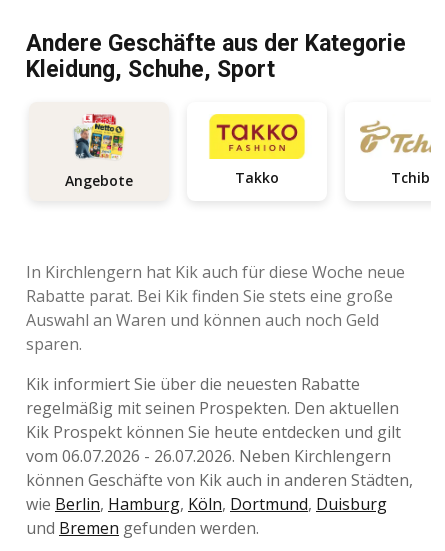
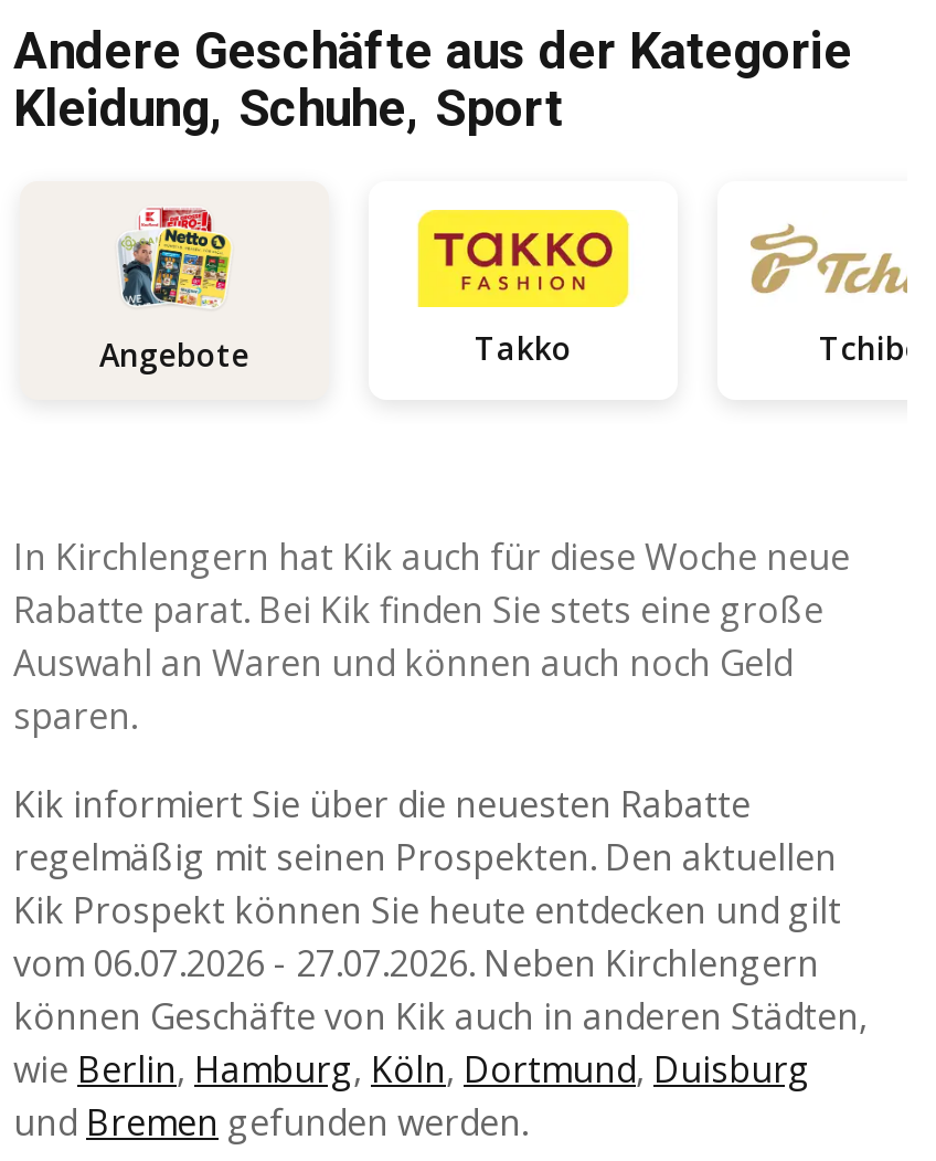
[26,444,391,466] vom 06.07.2026 - 26.07.2026. Neben Kirchlengern -> [13,939,819,988] vom 06.07.2026 - 27.07.2026. Neben Kirchlengern

